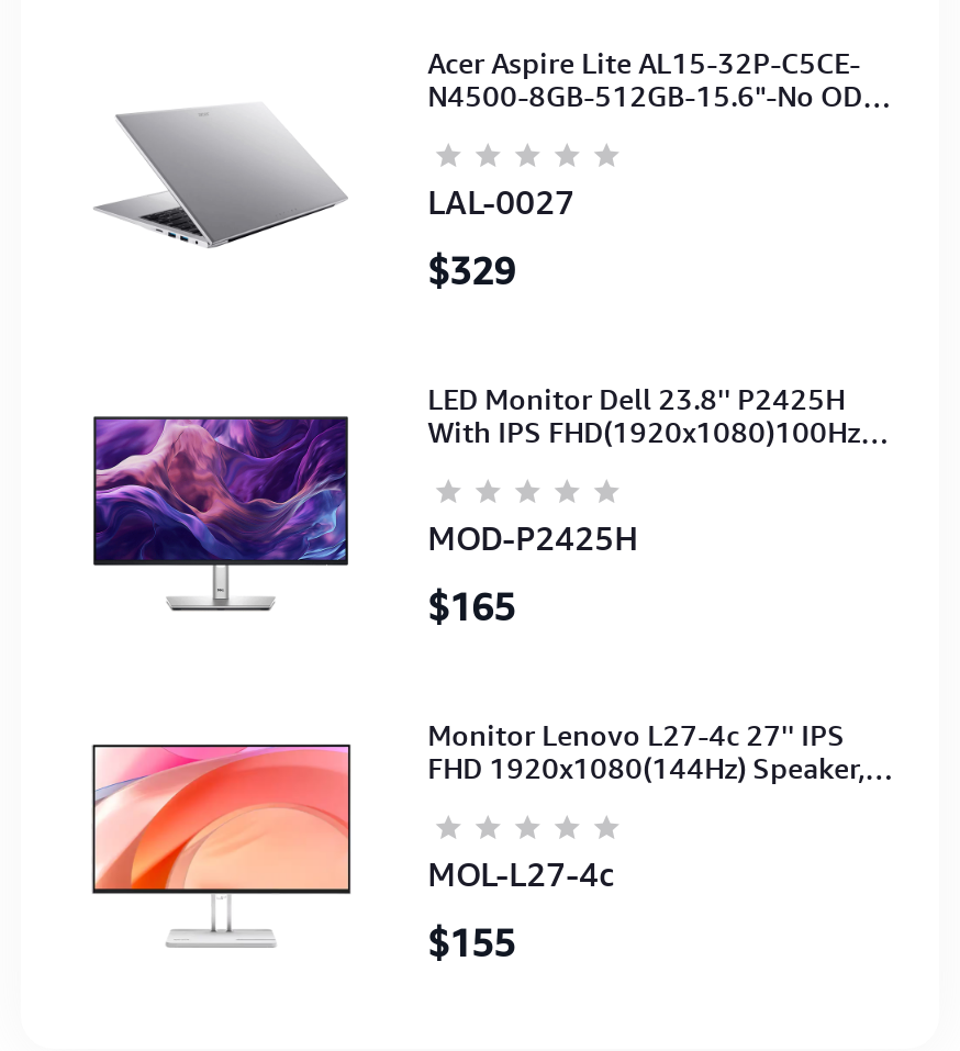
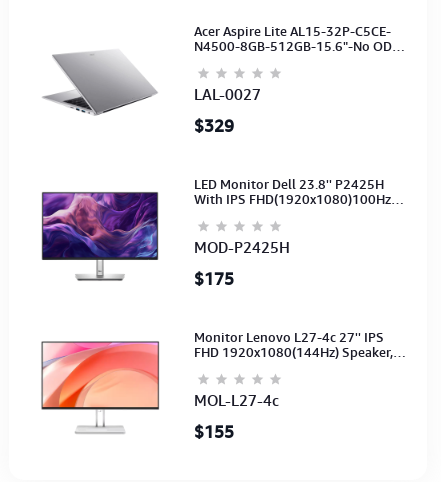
[428,584,516,632] $165 -> [194,268,234,290] $175

